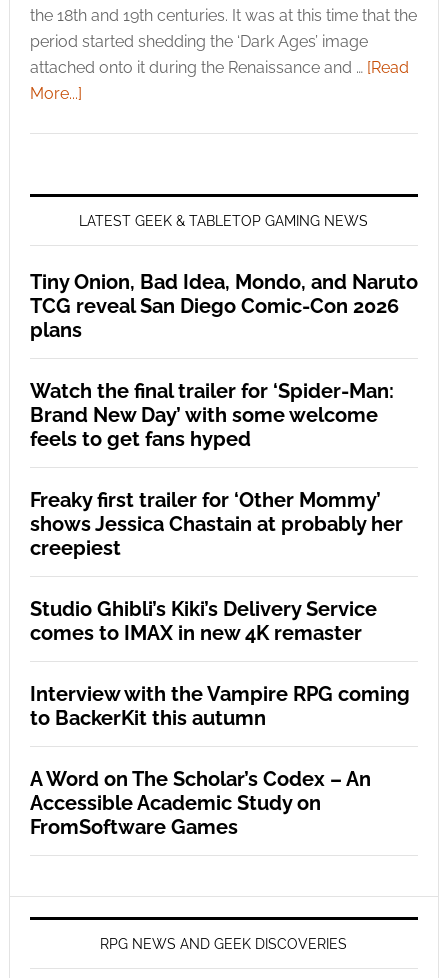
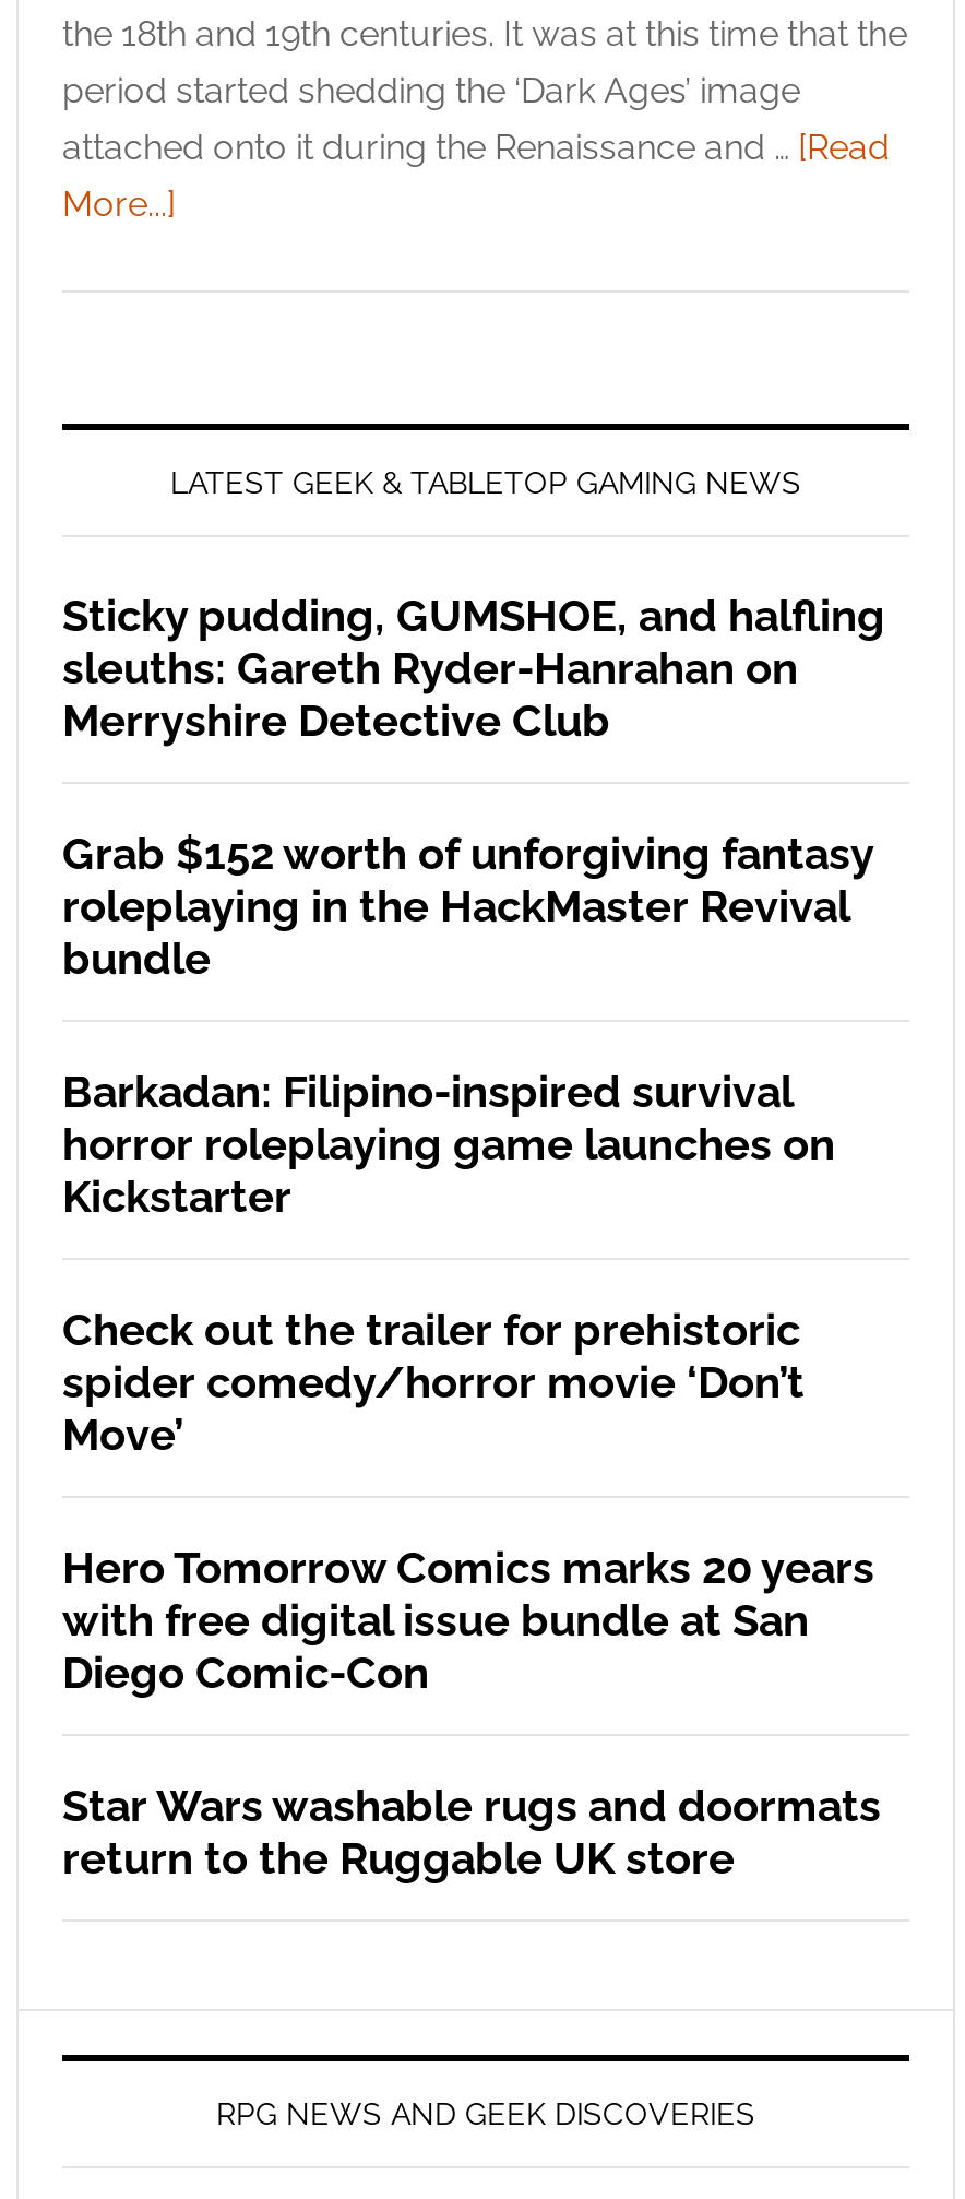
[30,270,418,342] Tiny Onion, Bad Idea, Mondo, and Naruto | TCG reveal San Diego Comic-Con 2026 | plans -> [62,590,885,747] Sticky pudding, GUMSHOE, and halfling | sleuths: Gareth Ryder-Hanrahan on | Merryshire Detective Club
[30,379,394,451] Watch the final trailer for ‘Spider-Man: | Brand New Day’ with some welcome | feels to get fans hyped -> [62,828,872,985] Grab $152 worth of unforgiving fantasy | roleplaying in the HackMaster Revival | bundle
[30,488,403,560] Freaky first trailer for ‘Other Mommy’ | shows Jessica Chastain at probably her | creepiest -> [62,1066,835,1223] Barkadan: Filipino-inspired survival | horror roleplaying game launches on | Kickstarter
[30,597,377,645] Studio Ghibli’s Kiki’s Delivery Service | comes to IMAX in new 4K remaster -> [62,1304,805,1461] Check out the trailer for prehistoric | spider comedy/horror movie ‘Don’t | Move’
[30,682,410,730] Interview with the Vampire RPG coming | to BackerKit this autumn -> [62,1542,874,1699] Hero Tomorrow Comics marks 20 years | with free digital issue bundle at San | Diego Comic-Con
[30,767,371,839] A Word on The Scholar’s Codex – An | Accessible Academic Study on | FromSoftware Games -> [62,1780,881,1885] Star Wars washable rugs and doormats | return to the Ruggable UK store

